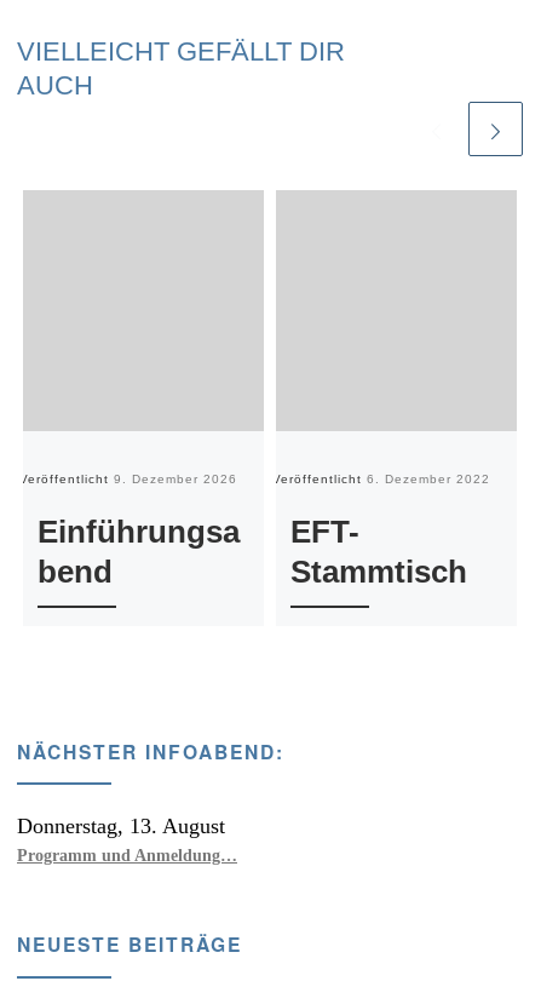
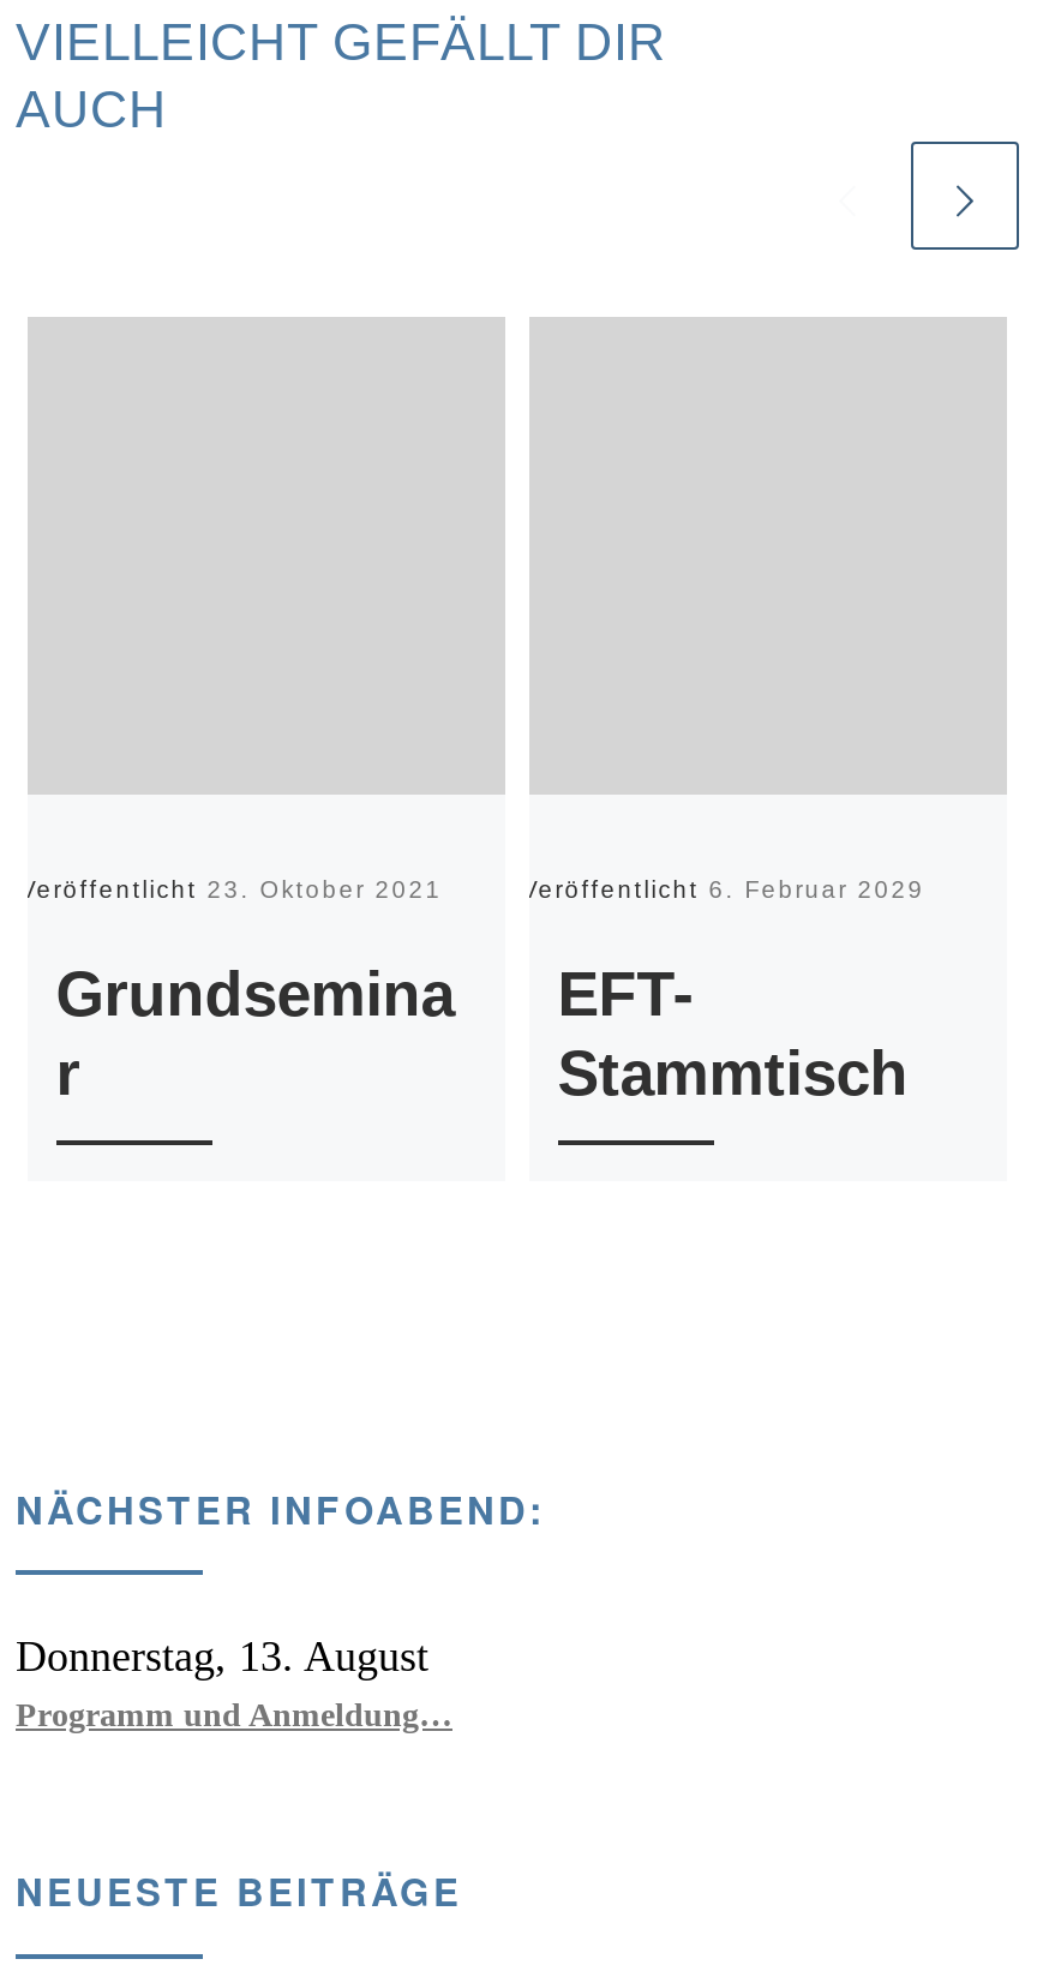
[19,472,237,486] Veröffentlicht 9. Dezember 2026 -> [20,876,442,903] Veröffentlicht 23. Oktober 2021
[272,472,490,486] Veröffentlicht 6. Dezember 2022 -> [521,876,925,903] Veröffentlicht 6. Februar 2029
[37,514,239,590] Einführungsa | bend -> [56,959,454,1110] Grundsemina | r

